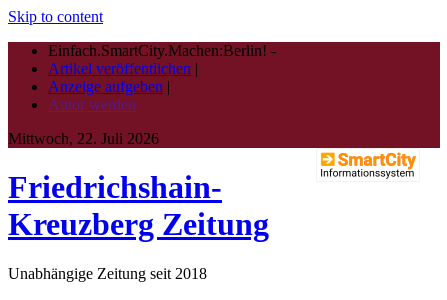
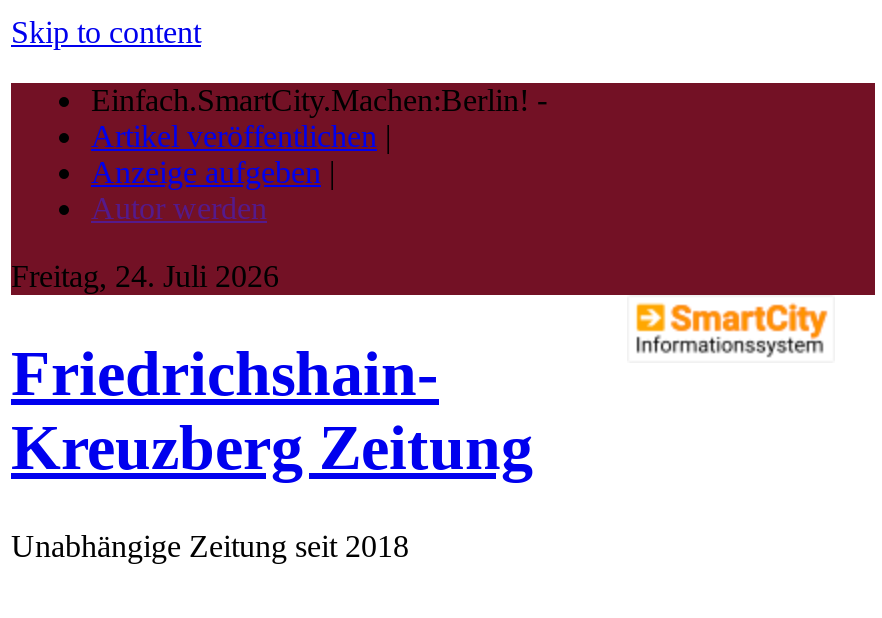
[8,130,159,147] Mittwoch, 22. Juli 2026 -> [11,259,279,293] Freitag, 24. Juli 2026

